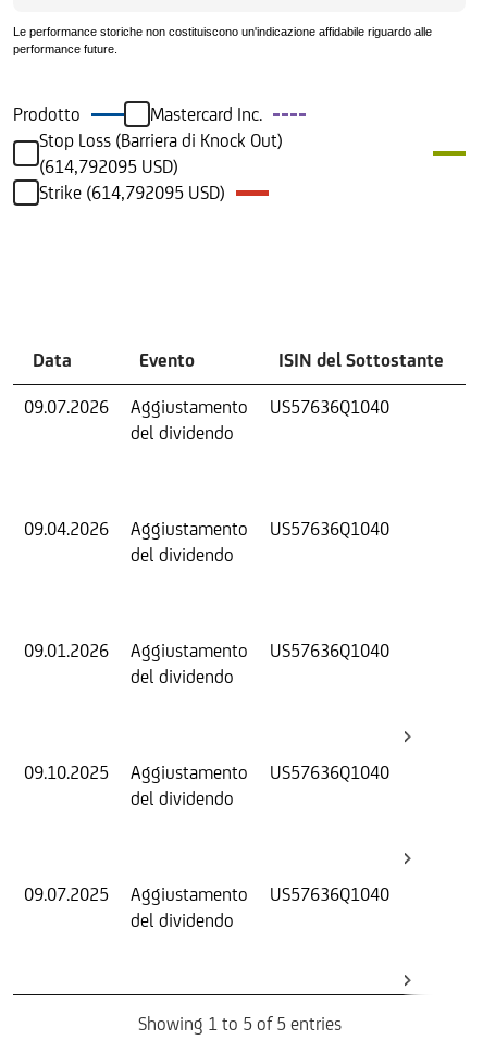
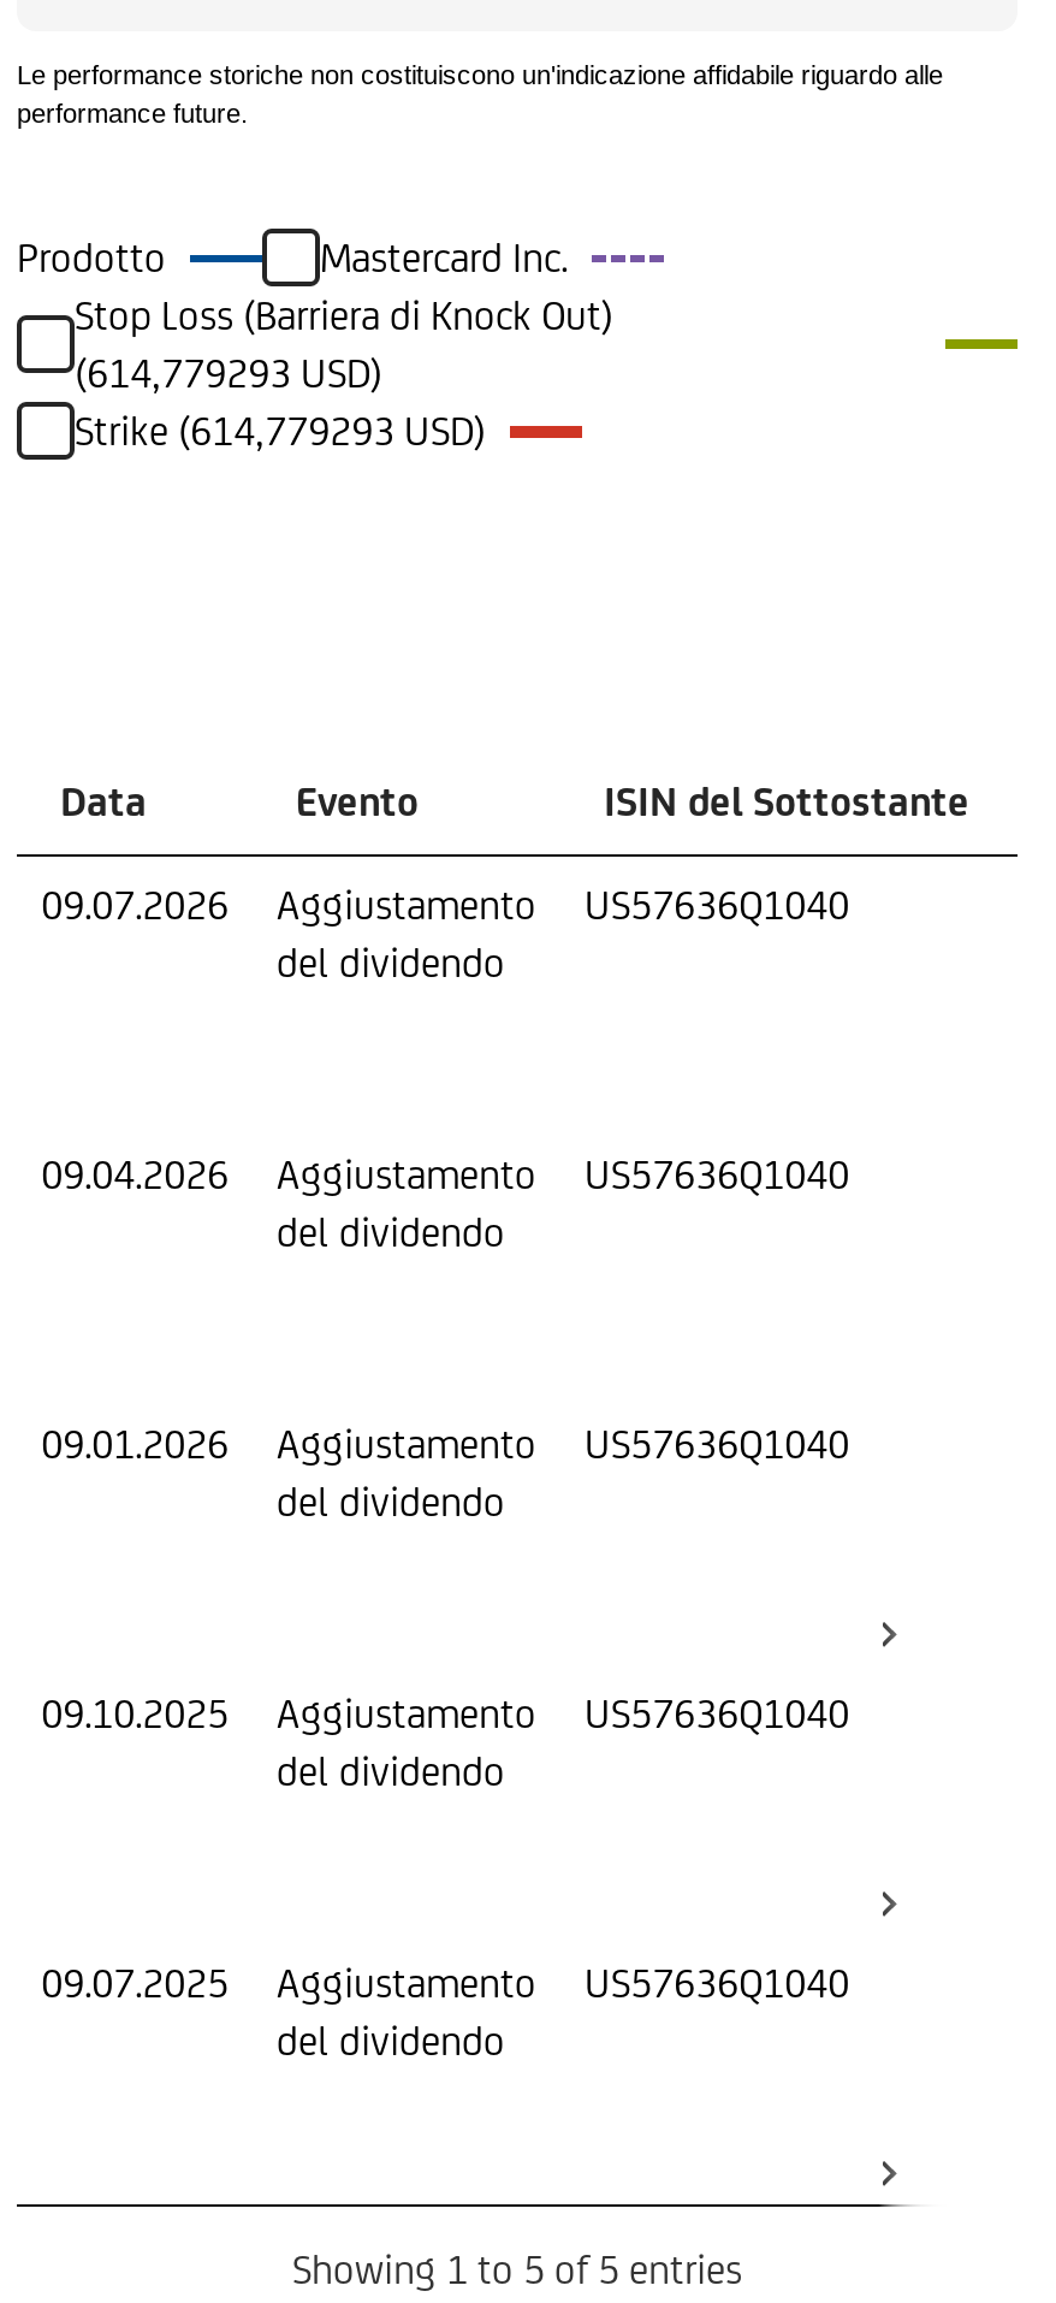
[39,156,178,177] (614,792095 USD) -> [75,349,382,397] (614,779293 USD)
[39,182,225,203] Strike (614,792095 USD) -> [75,407,486,455] Strike (614,779293 USD)

